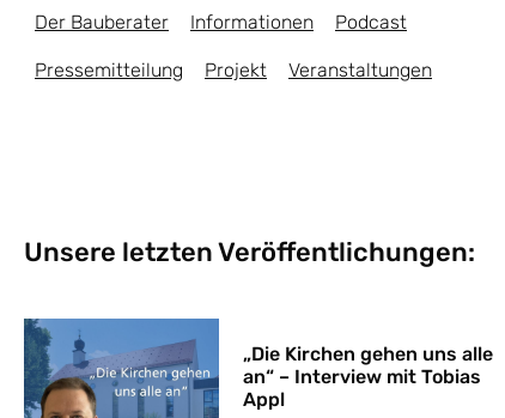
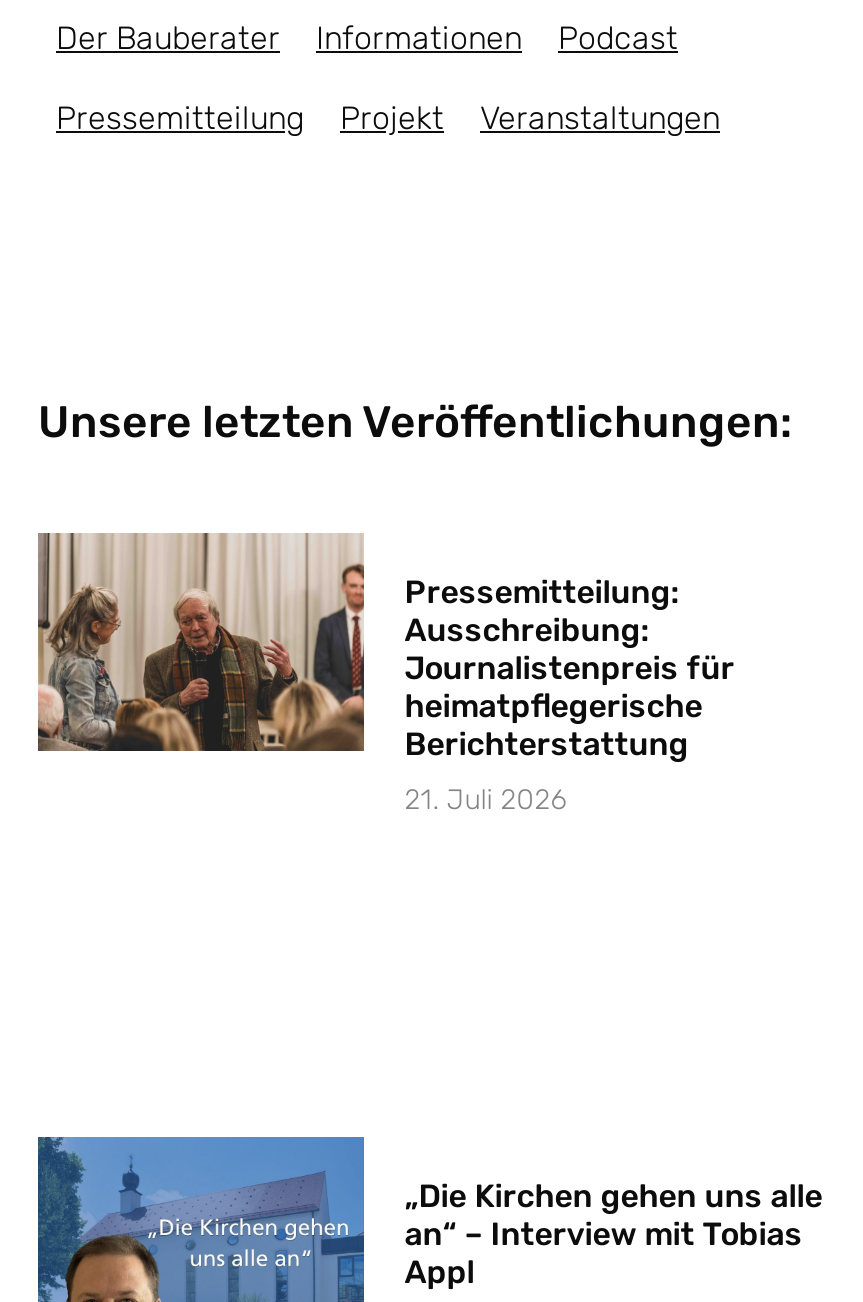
none -> [36,532,734,817] [image] | Pressemitteilung: | Ausschreibung: | Journalistenpreis für | heimatpflegerische | Berichterstattung | 21. Juli 2026

